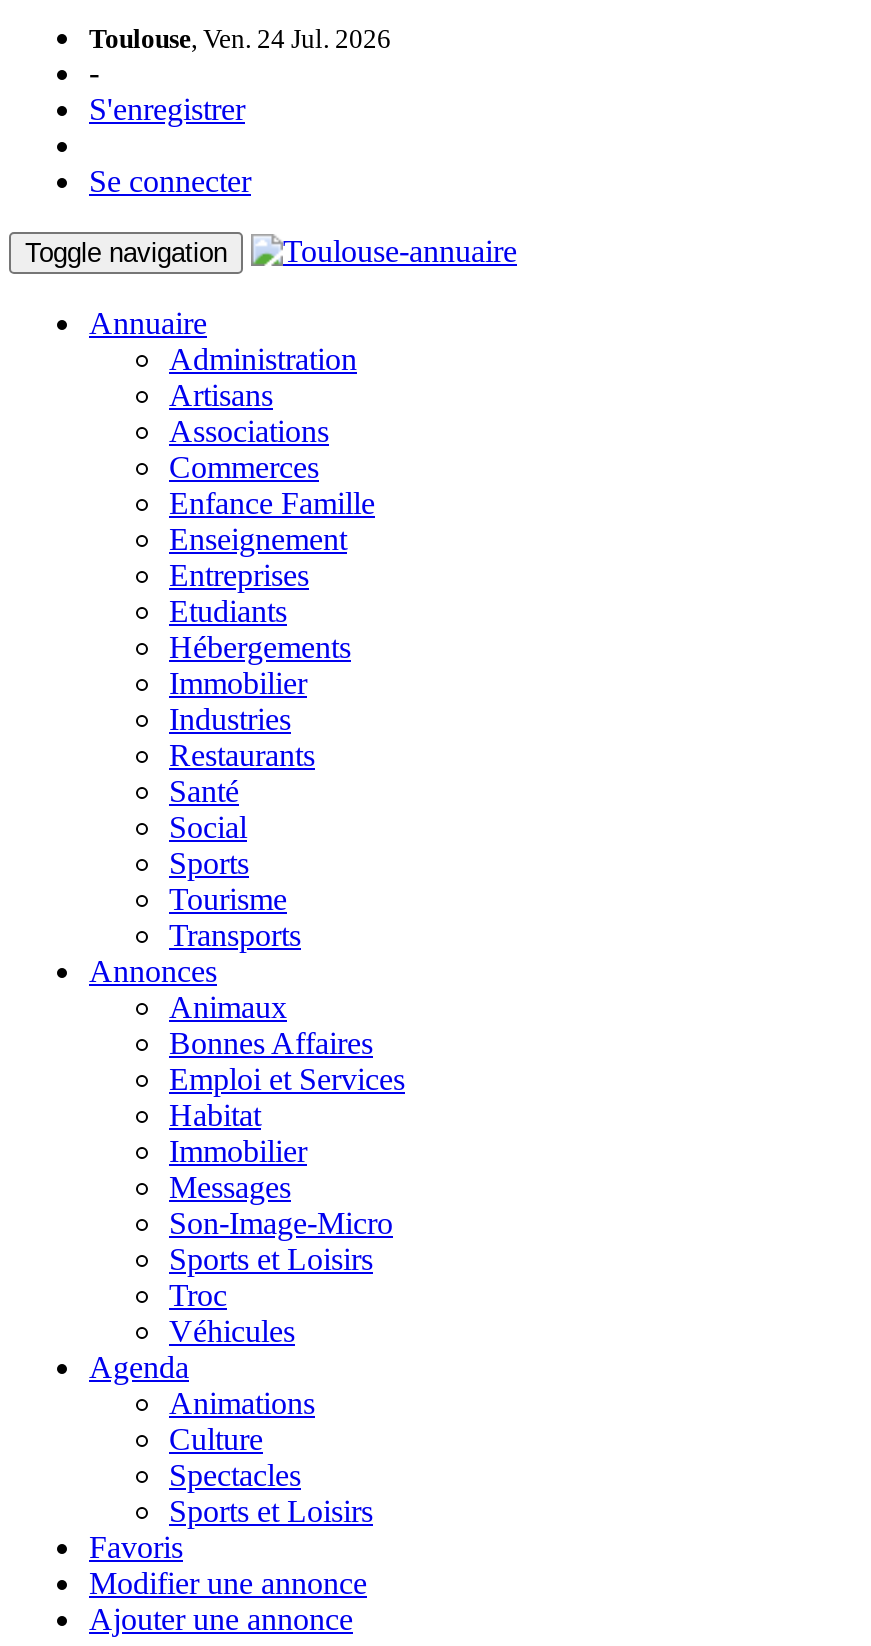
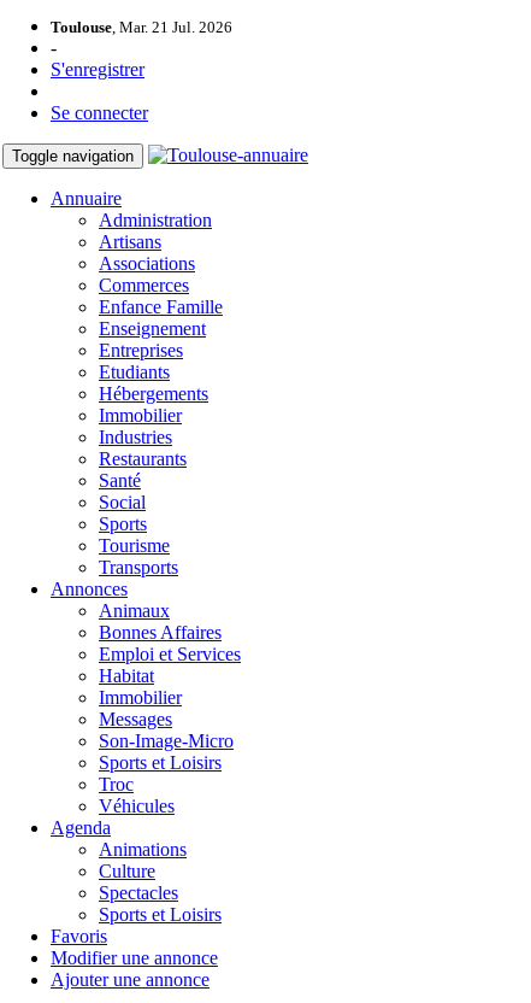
[89,24,391,54] Toulouse, Ven. 24 Jul. 2026 -> [51,18,232,36] Toulouse, Mar. 21 Jul. 2026

